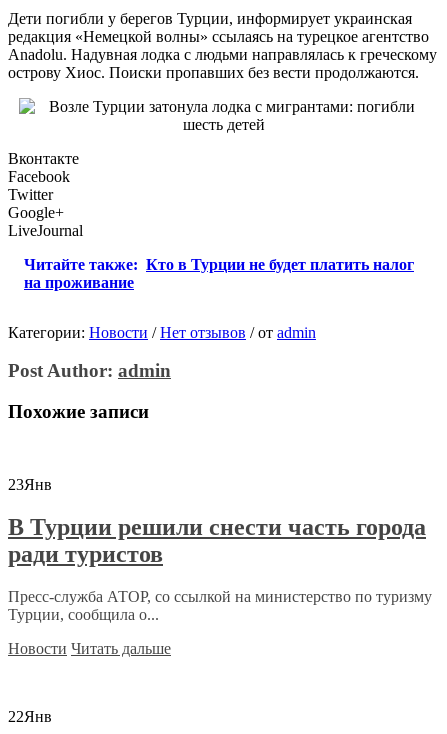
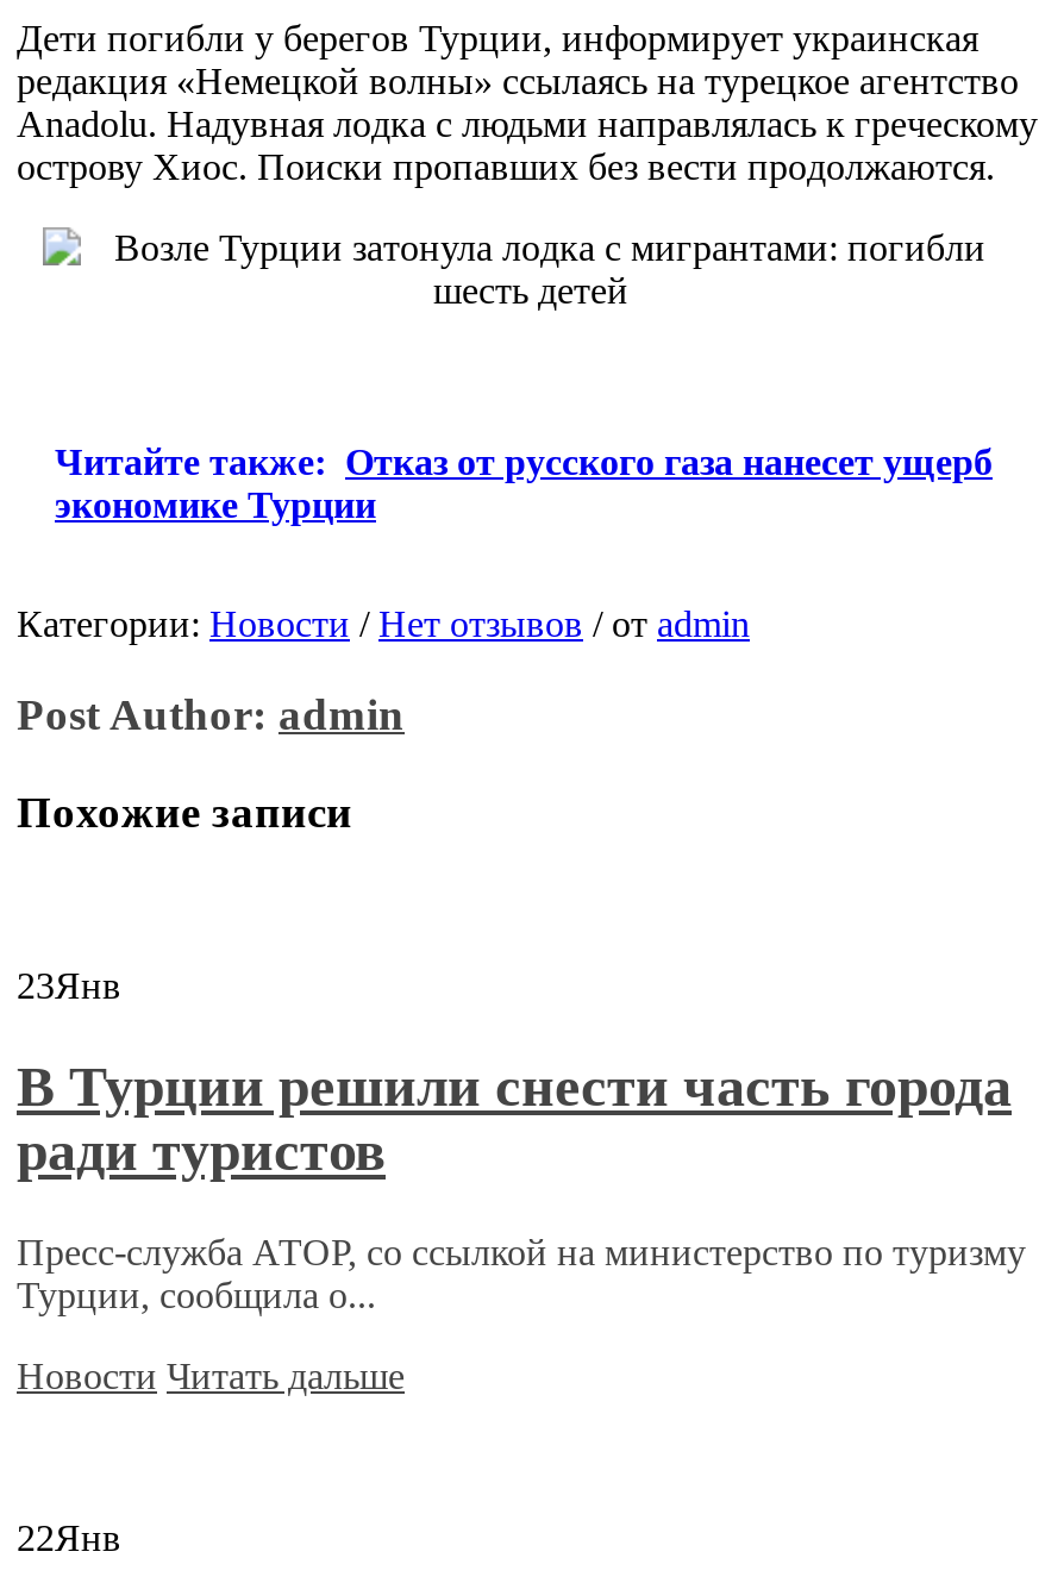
[8,150,414,291] Вконтакте | Facebook | Twitter | Google+ | LiveJournal | Читайте также: Кто в Турции не будет платить налог | на проживание -> [55,441,993,524] Читайте также: Отказ от русского газа нанесет ущерб | экономике Турции

